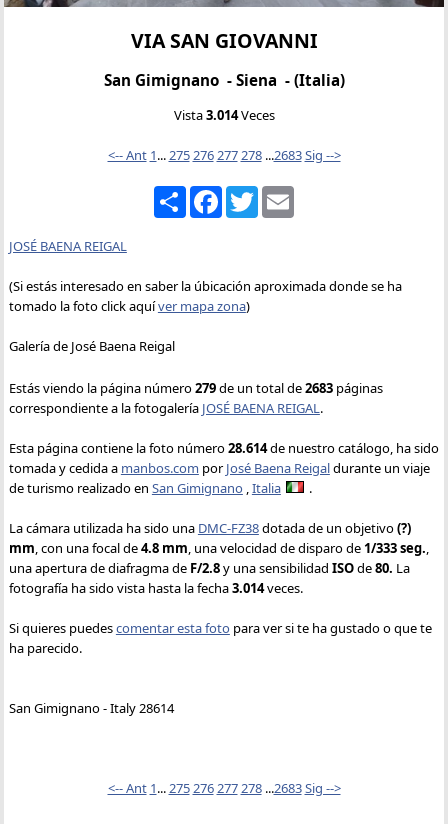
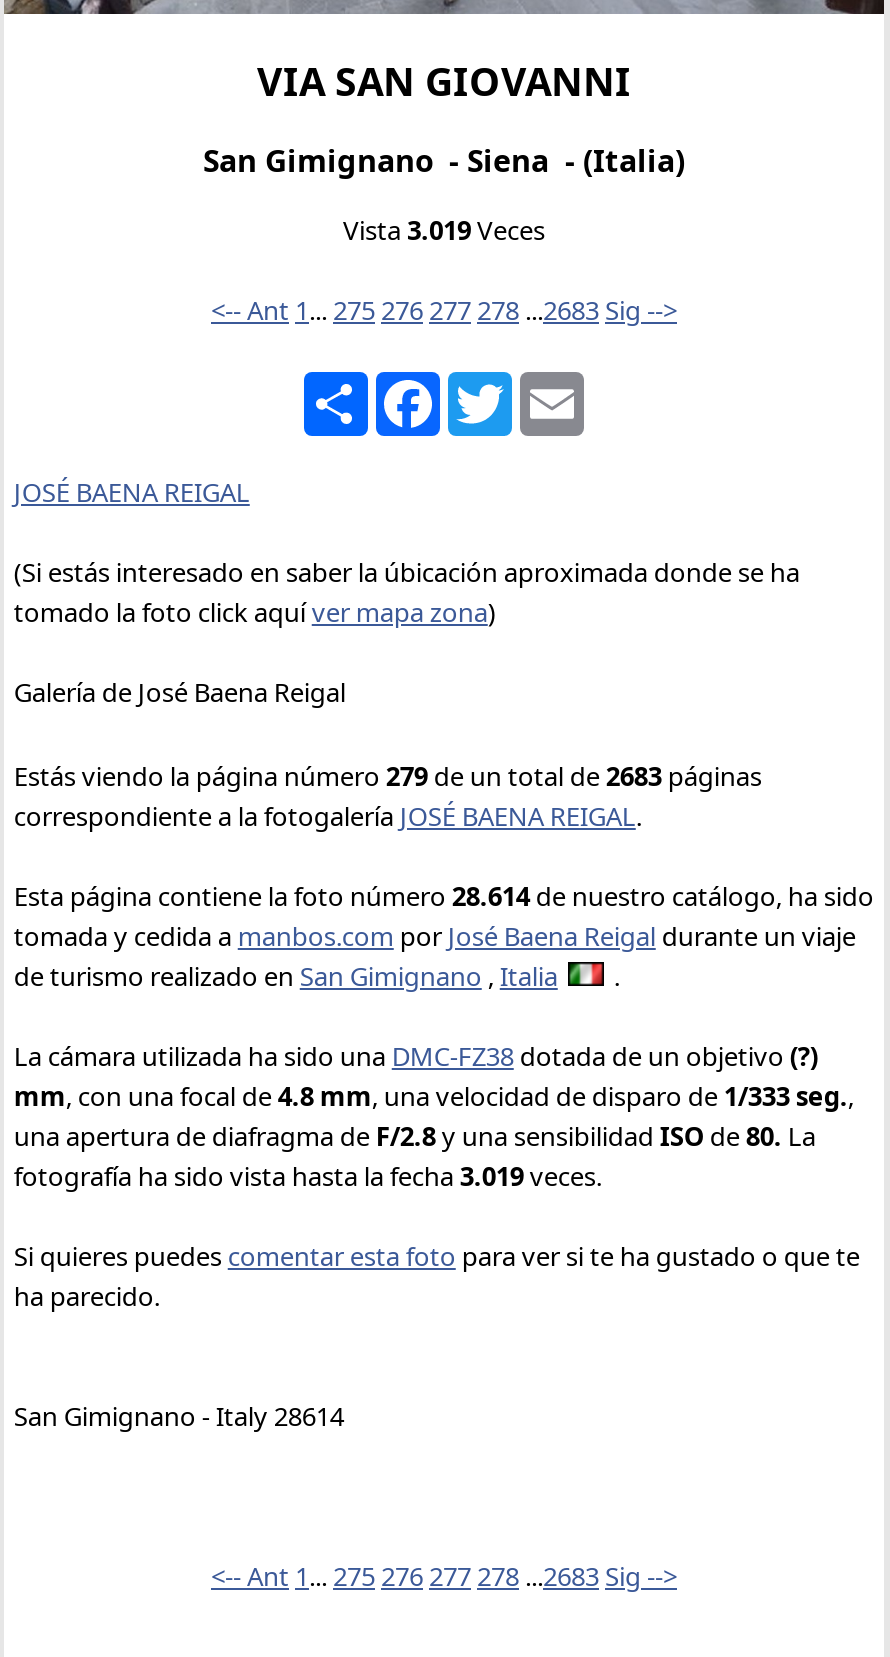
[173,106,274,124] Vista 3.014Veces -> [343,211,545,247] Vista 3.019Veces
[9,579,303,597] fotografía ha sido vista hasta la fecha 3.014veces. -> [14,1157,602,1193] fotografía ha sido vista hasta la fecha 3.019veces.

